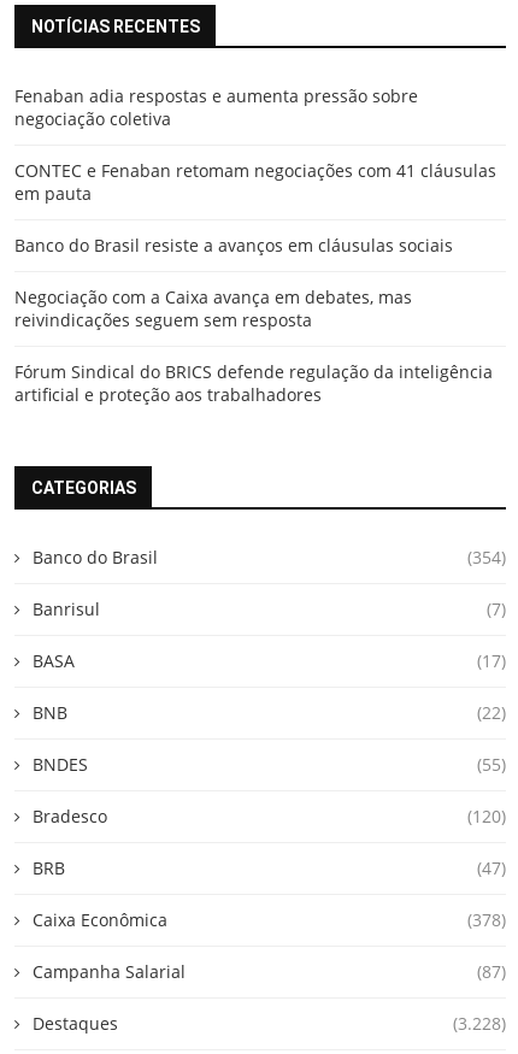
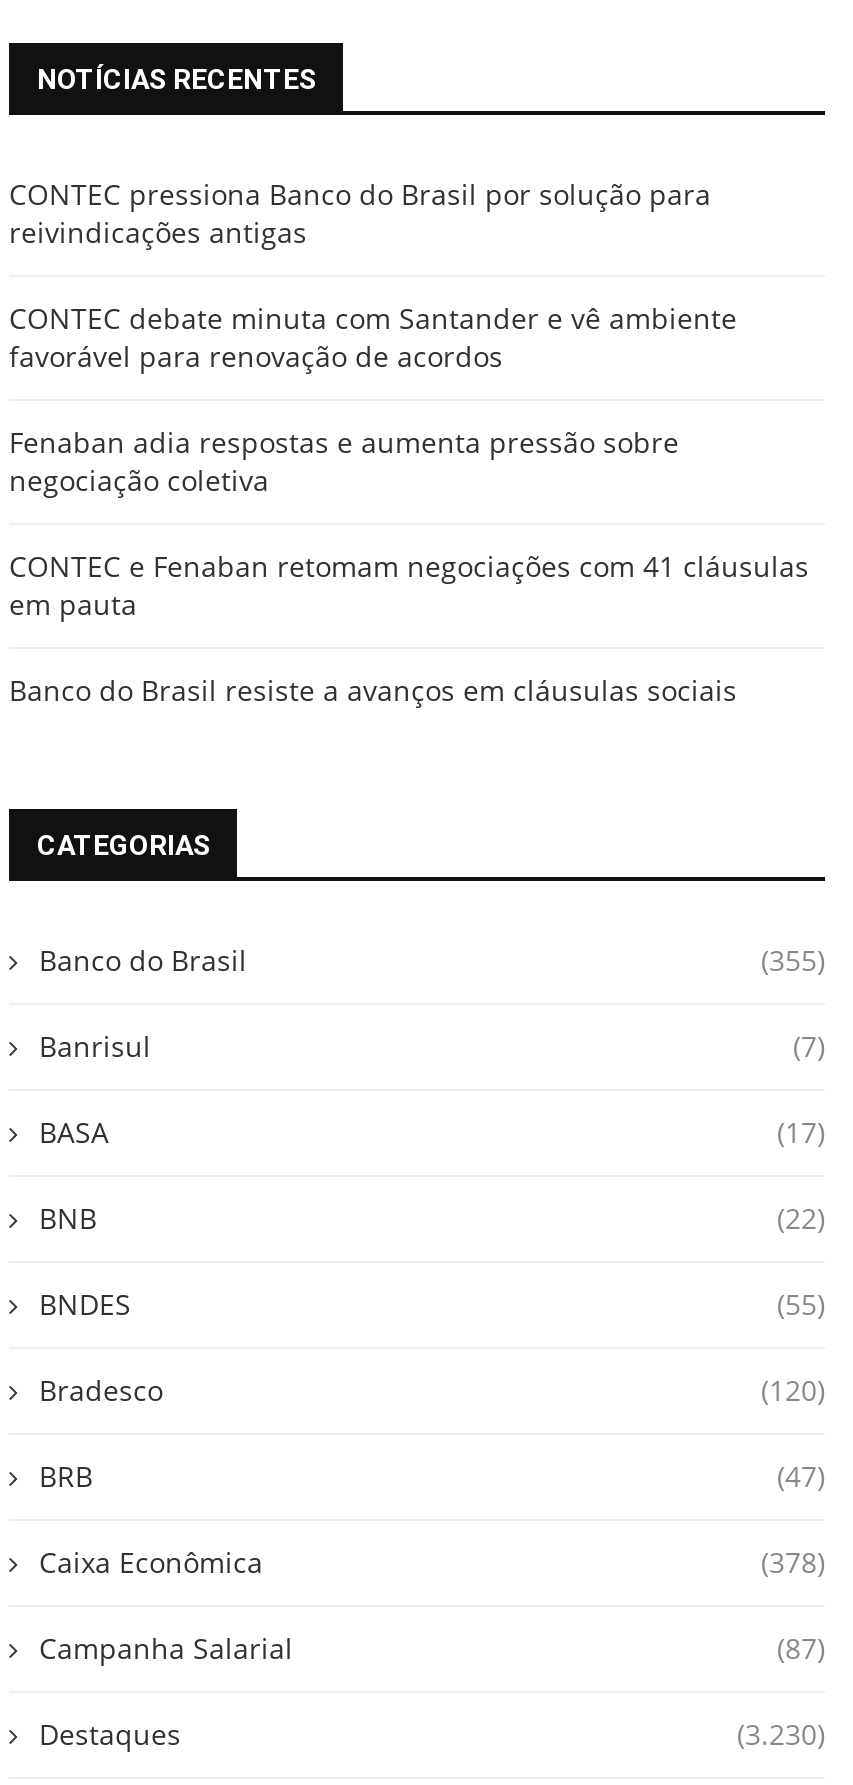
none -> [9,175,737,375] CONTEC pressiona Banco do Brasil por solução para | reivindicações antigas | CONTEC debate minuta com Santander e vê ambiente | favorável para renovação de acordos
moved [14,84,496,257] -> [9,423,809,709]: Fenaban adia respostas e aumenta pressão sobre | negociação coletiva | CONTEC e Fenaban retomam negociações com 41 cláusulas | em pauta | Banco do Brasil resiste a avanços em cláusulas sociais
[14,285,493,406] Negociação com a Caixa avança em debates, mas | reivindicações seguem sem resposta | Fórum Sindical do BRICS defende regulação da inteligência | artificial e proteção aos trabalhadores -> none
[467,546,506,569] (354) -> [761,941,825,979] (355)
[453,1012,506,1035] (3.228) -> [737,1715,825,1753] (3.230)

